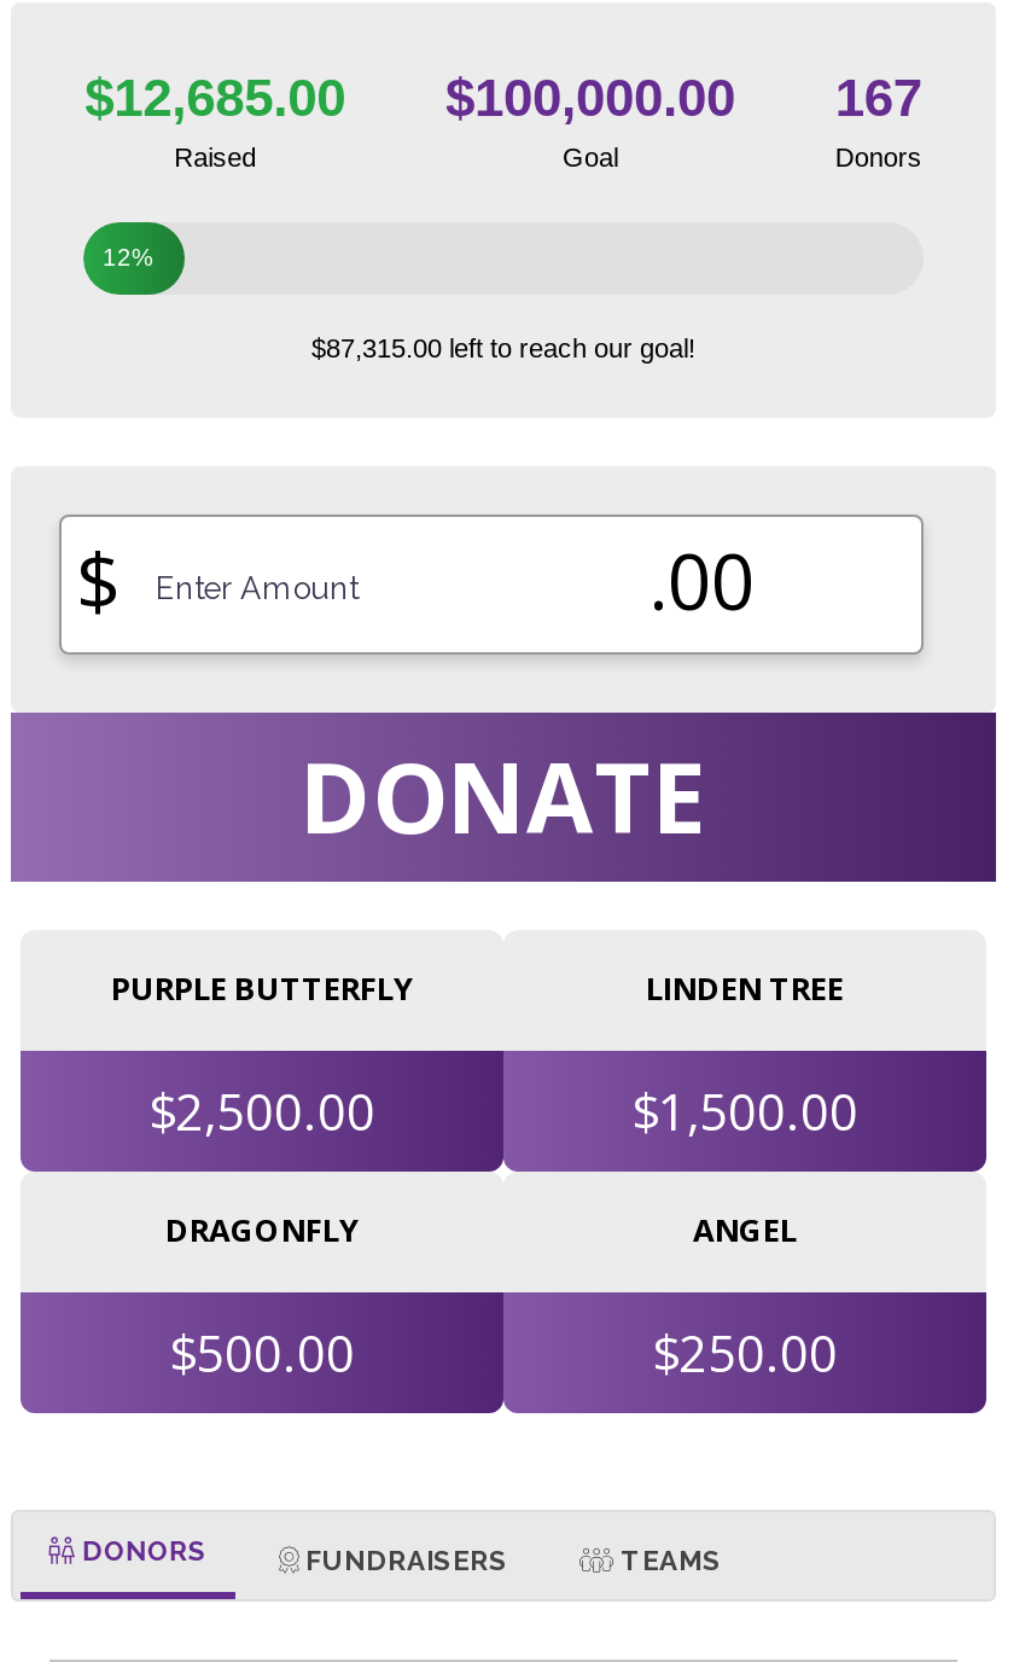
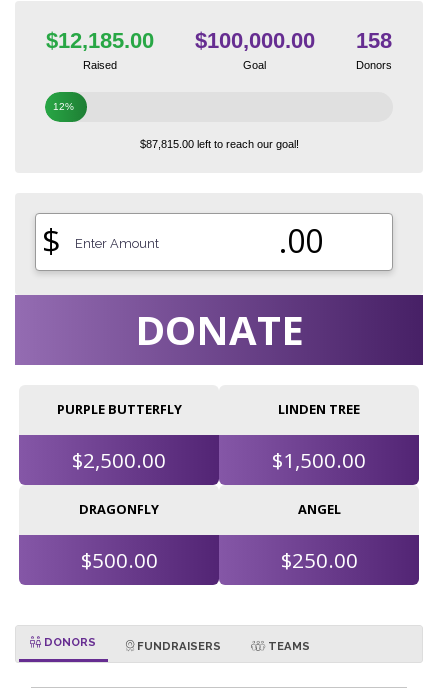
[85,67,346,127] $12,685.00 -> [46,28,154,53] $12,185.00
[835,67,922,127] 167 -> [356,28,392,53] 158
[311,332,695,361] $87,315.00 left to reach our goal! -> [139,138,298,150] $87,815.00 left to reach our goal!

